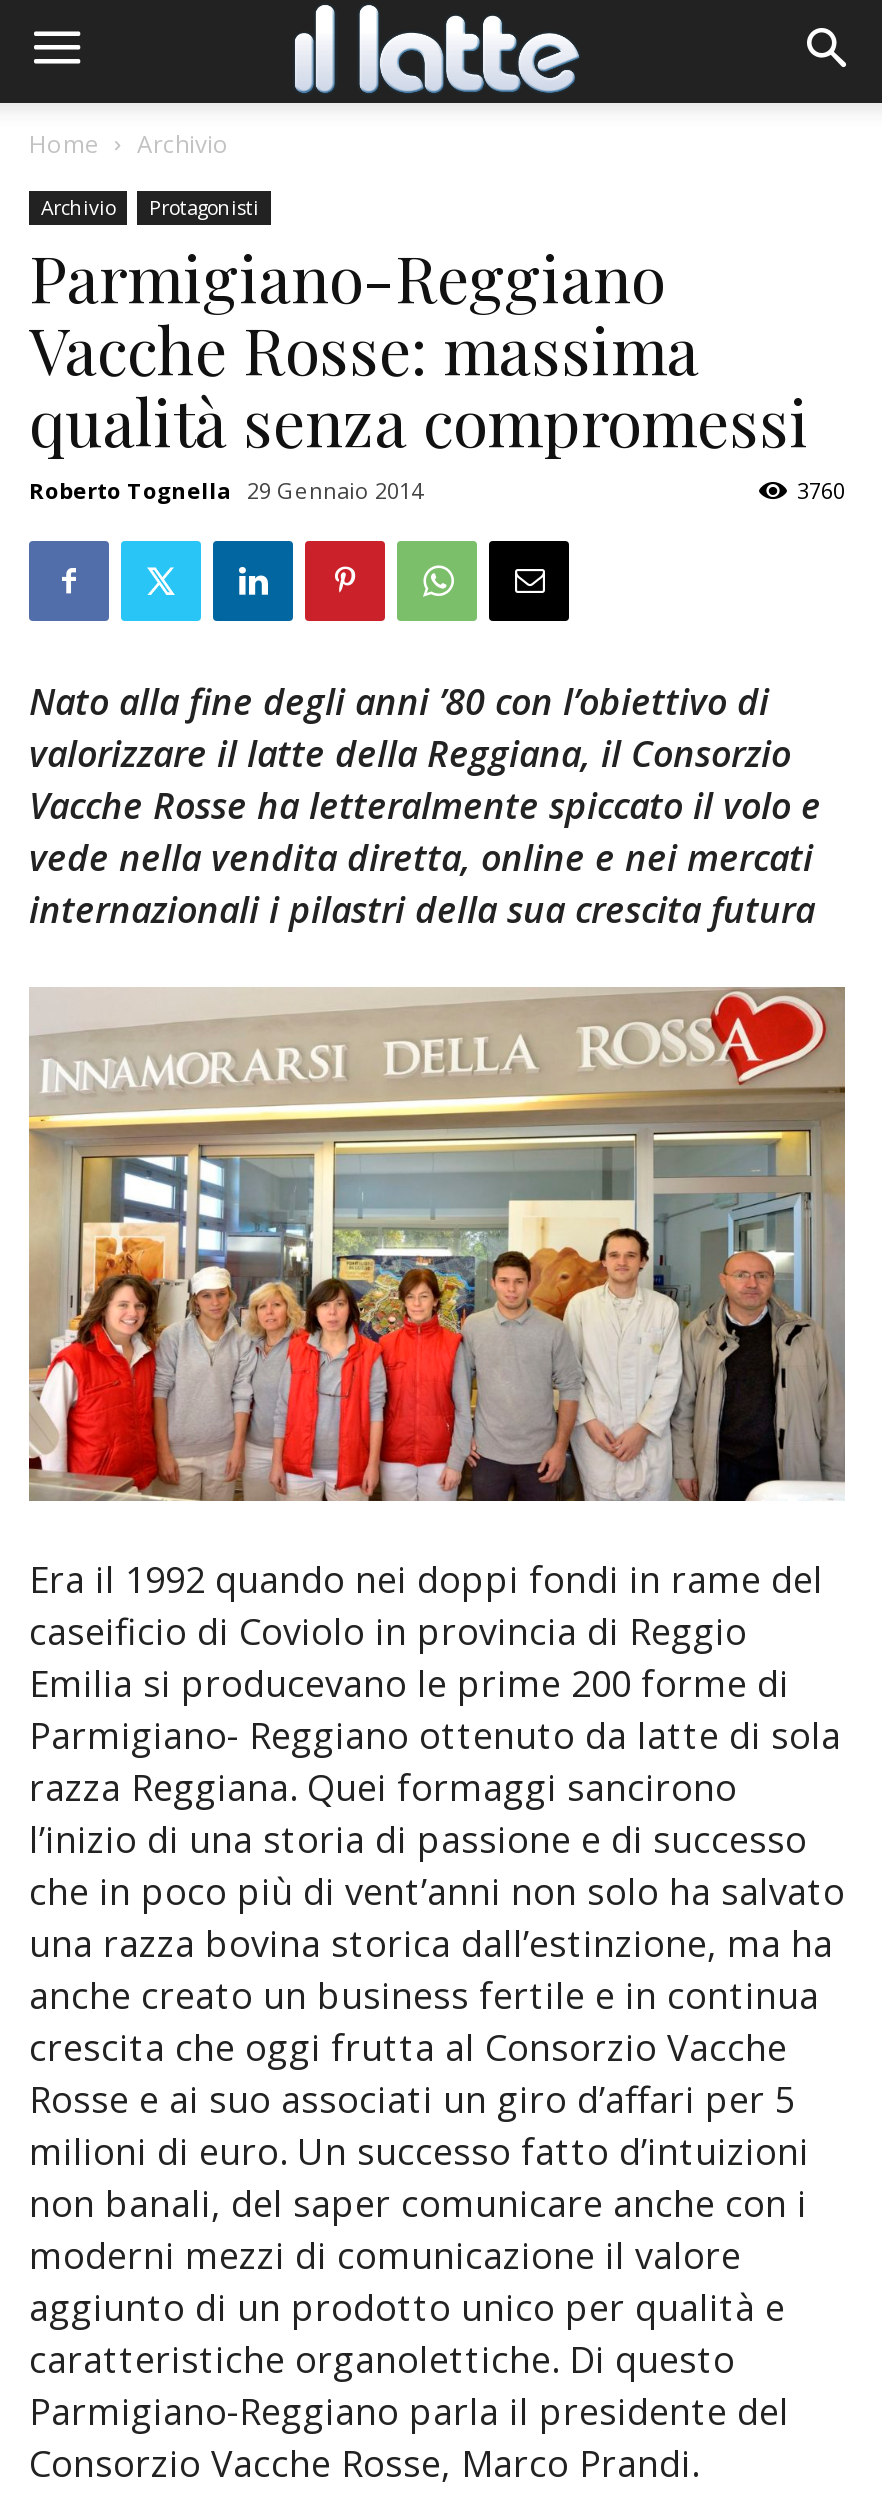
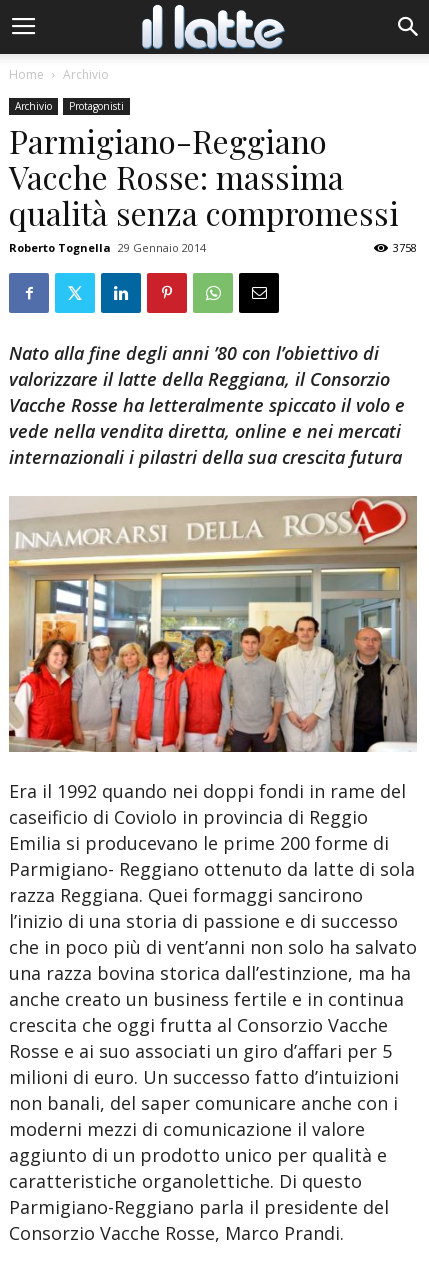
[797,475,845,505] 3760 -> [393,240,417,255] 3758

